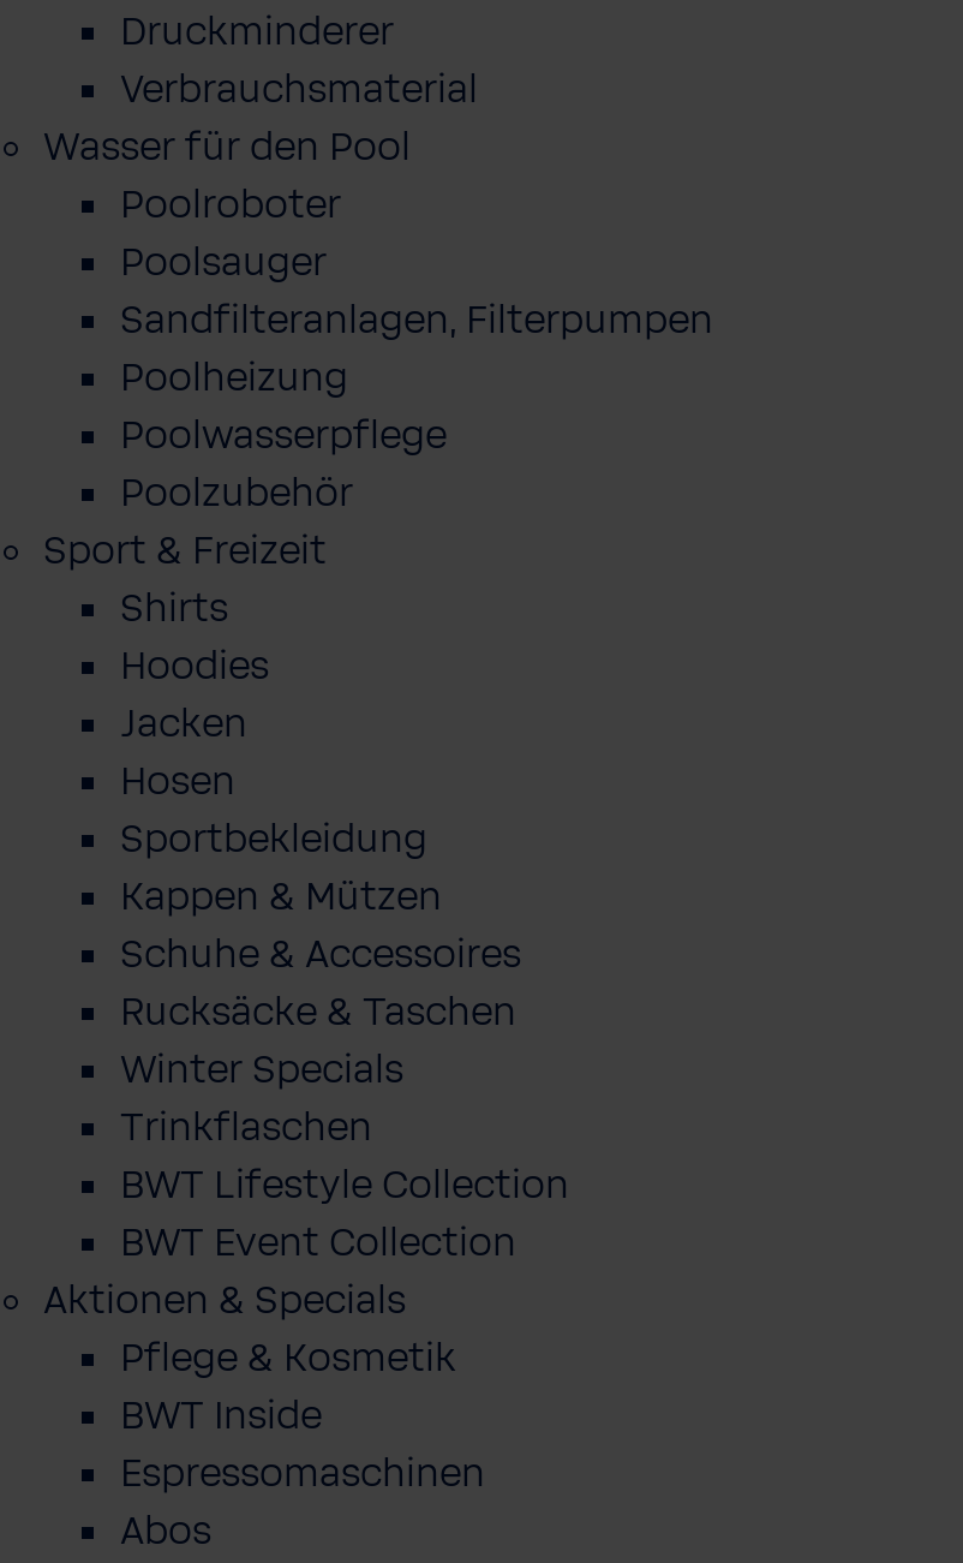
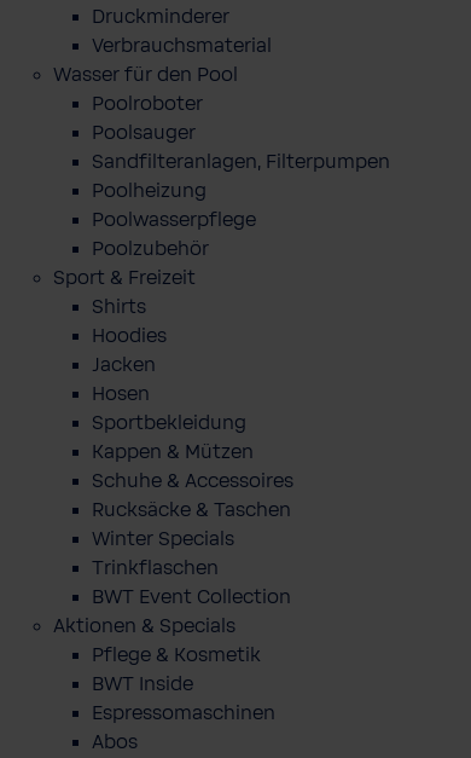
[120,1164,569,1207] BWT Lifestyle Collection -> none

